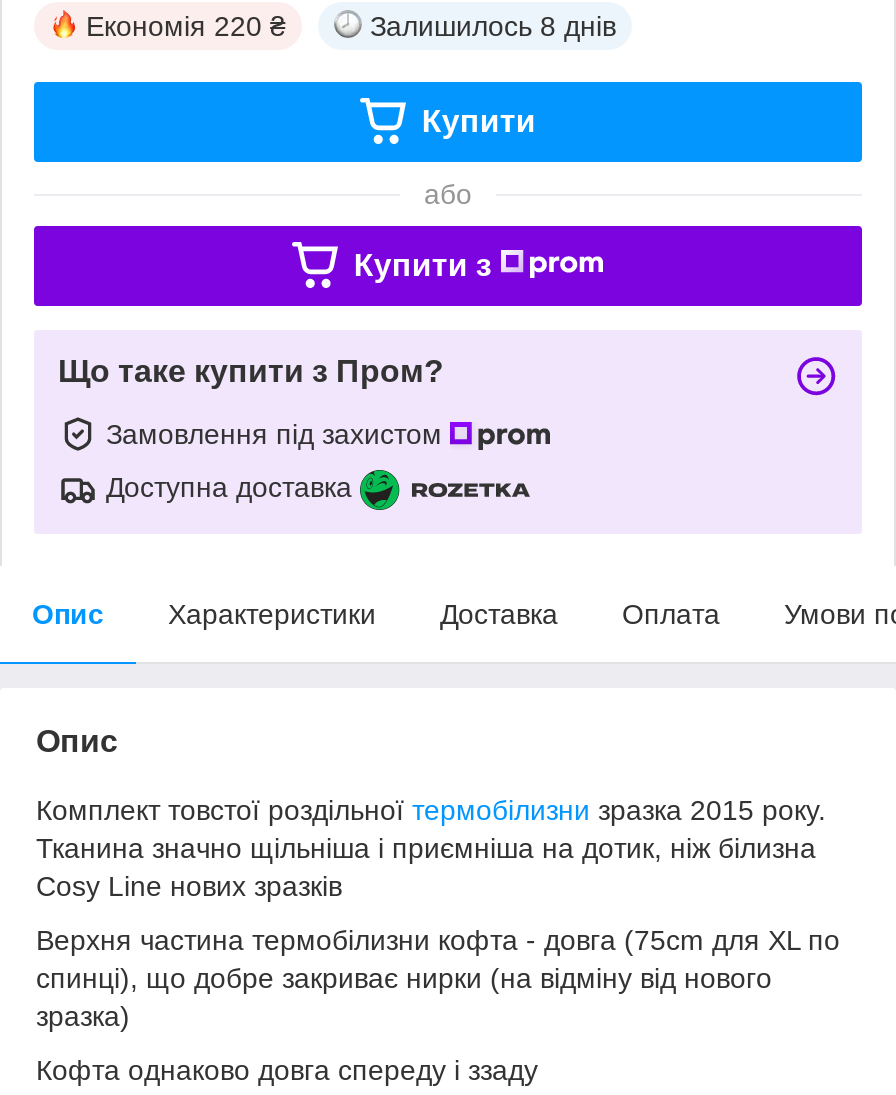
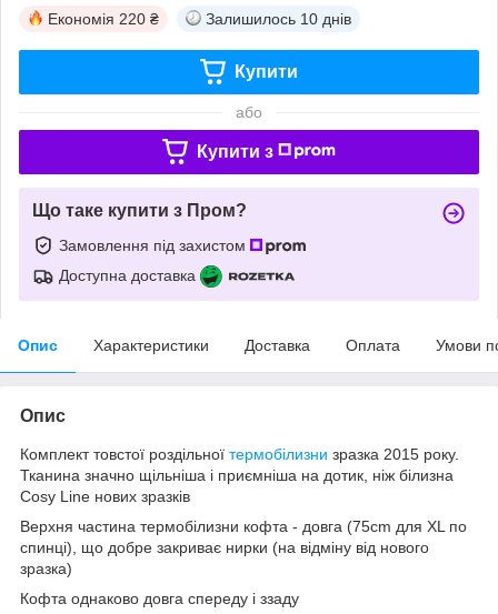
[370,10,616,42] Залишилось 8 днів -> [206,10,351,28] Залишилось 10 днів

